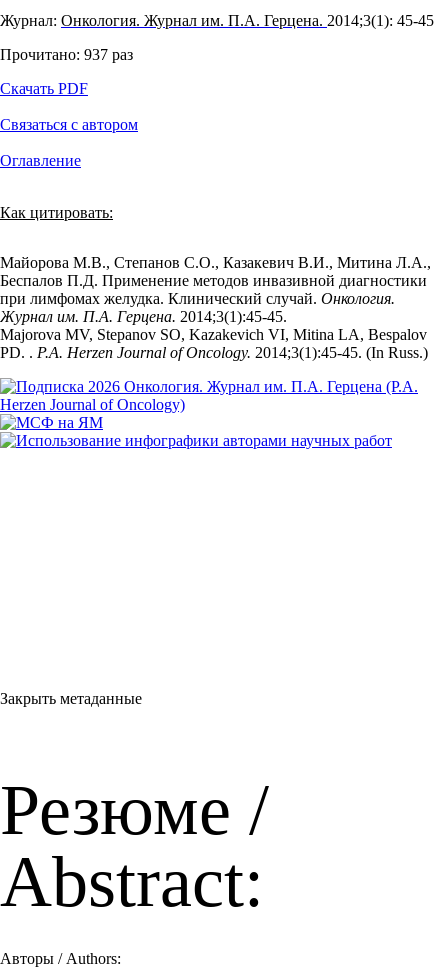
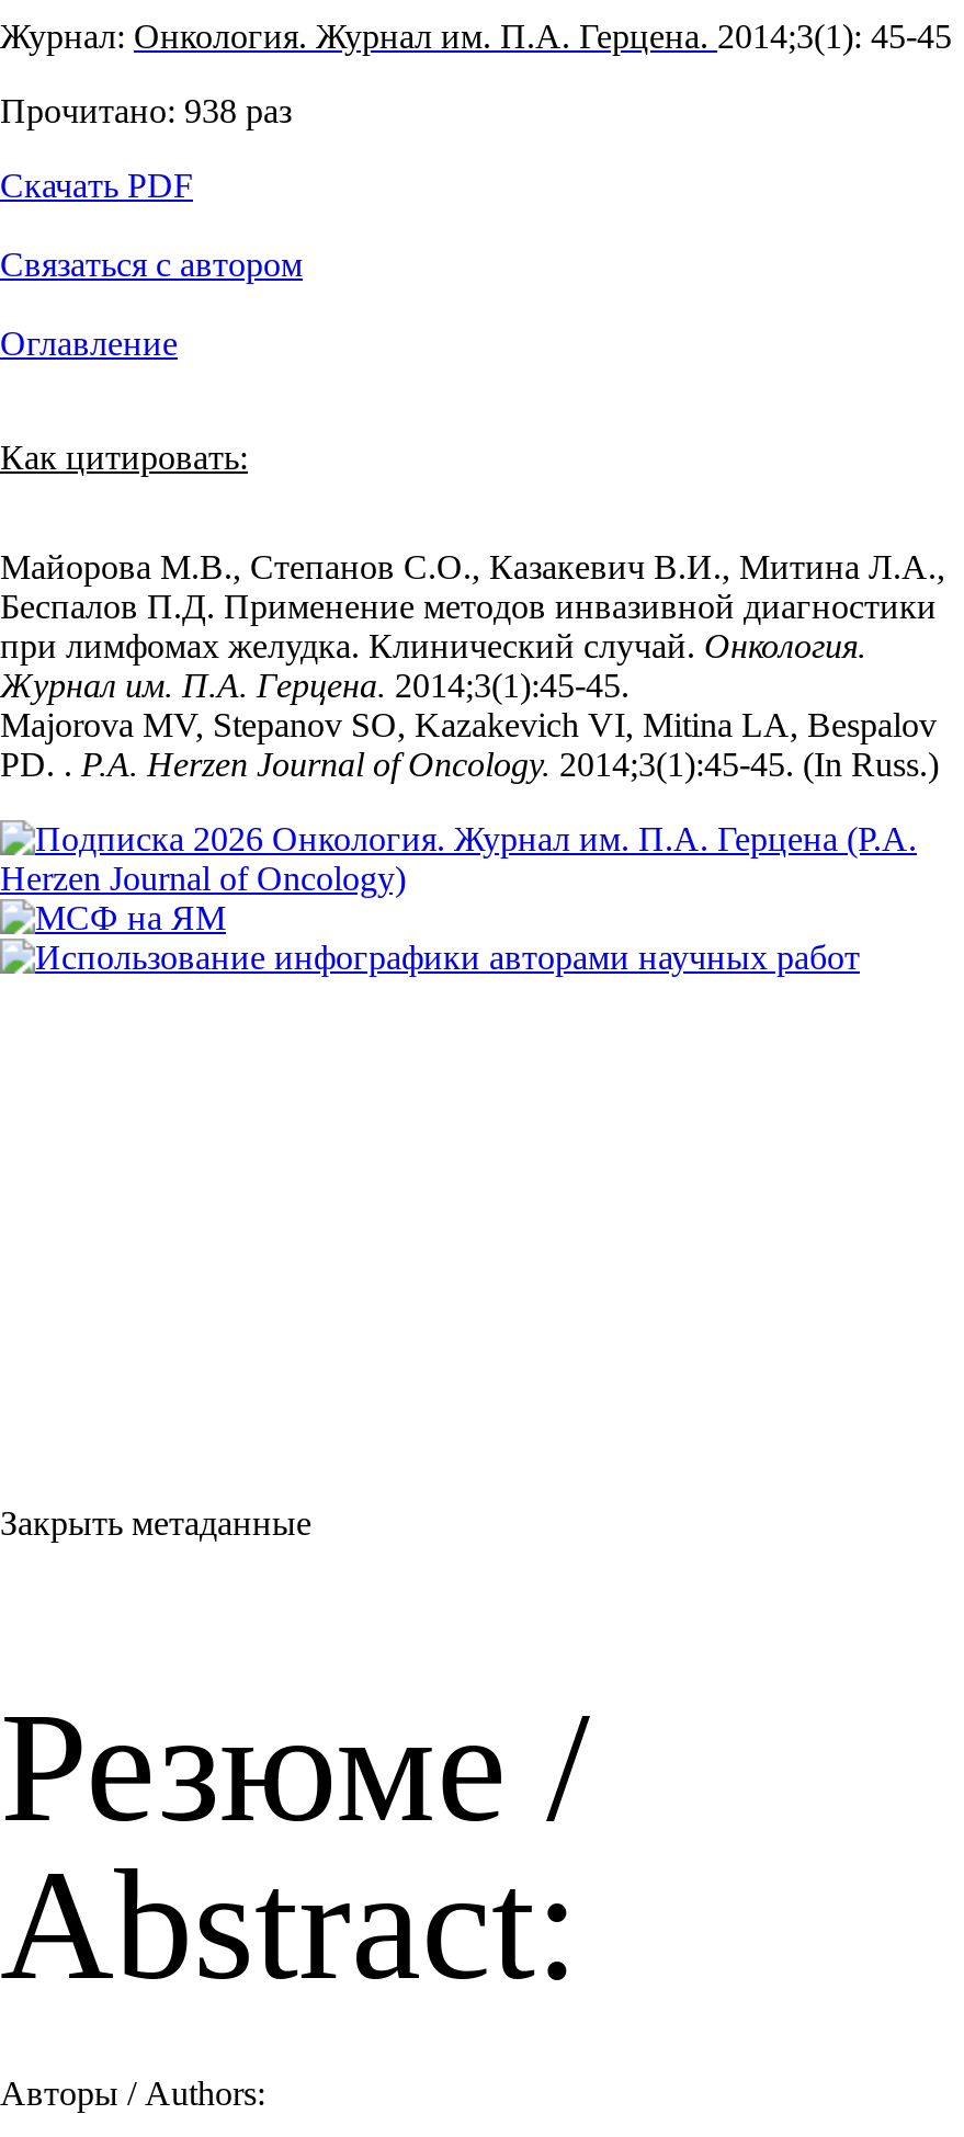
[0,46,133,63] Прочитано: 937 раз -> [0,92,292,129] Прочитано: 938 раз

